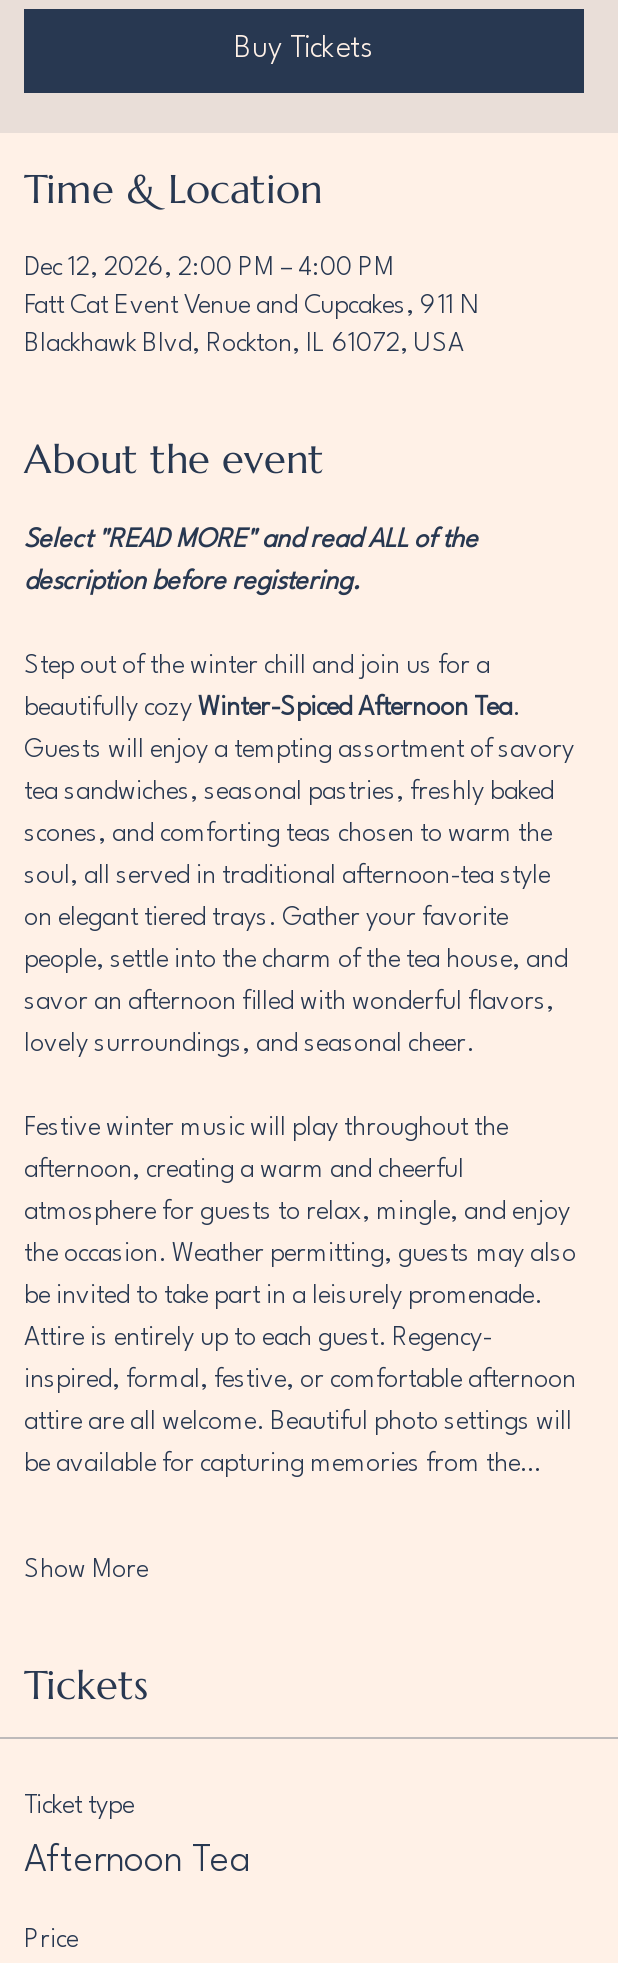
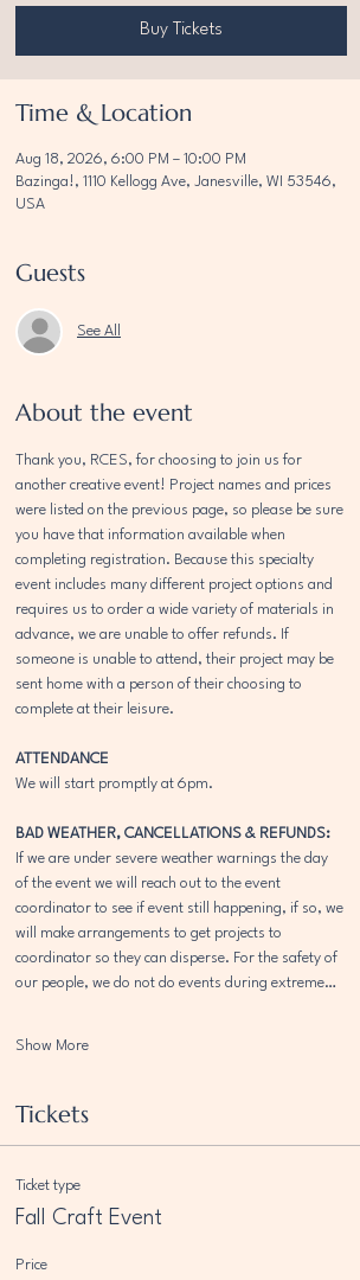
[24,255,478,357] Dec 12, 2026, 2:00 PM – 4:00 PM | Fatt Cat Event Venue and Cupcakes, 911 N | Blackhawk Blvd, Rockton, IL 61072, USA -> [15,151,336,339] Aug 18, 2026, 6:00 PM – 10:00 PM | Bazinga!, 1110 Kellogg Ave, Janesville, WI 53546, | USA | Guests | See All
moved [24,435,324,485] -> [15,398,193,428]: About the event
[24,527,582,1477] Select "READ MORE" and read ALL of the | description before registering. | Step out of the winter chill and join us for a | beautifully cozy Winter-Spiced Afternoon Tea. | Guests will enjoy a tempting assortment of savory | tea sandwiches, seasonal pastries, freshly baked | scones, and comforting teas chosen to warm the | soul, all served in traditional afternoon-tea style | on elegant tiered trays. Gather your favorite | people, settle into the charm of the tea house, and | savor an afternoon filled with wonderful flavors, | lovely surroundings, and seasonal cheer. | Festive winter music will play throughout the | afternoon, creating a warm and cheerful | atmosphere for guests to relax, mingle, and enjoy | the occasion. Weather permitting, guests may also | be invited to take part in a leisurely promenade. | Attire is entirely up to each guest. Regency- | inspired, formal, festive, or comfortable afternoon | attire are all welcome. Beautiful photo settings will | be available for capturing memories from the… -> [15,453,347,991] Thank you, RCES, for choosing to join us for | another creative event! Project names and prices | were listed on the previous page, so please be sure | you have that information available when | completing registration. Because this specialty | event includes many different project options and | requires us to order a wide variety of materials in | advance, we are unable to offer refunds. If | someone is unable to attend, their project may be | sent home with a person of their choosing to | complete at their leisure. | ATTENDANCE | We will start promptly at 6pm. | BAD WEATHER, CANCELLATIONS & REFUNDS: | If we are under severe weather warnings the day | of the event we will reach out to the event | coordinator to see if event still happening, if so, we | will make arrangements to get projects to | coordinator so they can disperse. For the safety of | our people, we do not do events during extreme…
[24,1843,250,1879] Afternoon Tea -> [15,1207,162,1229] Fall Craft Event

